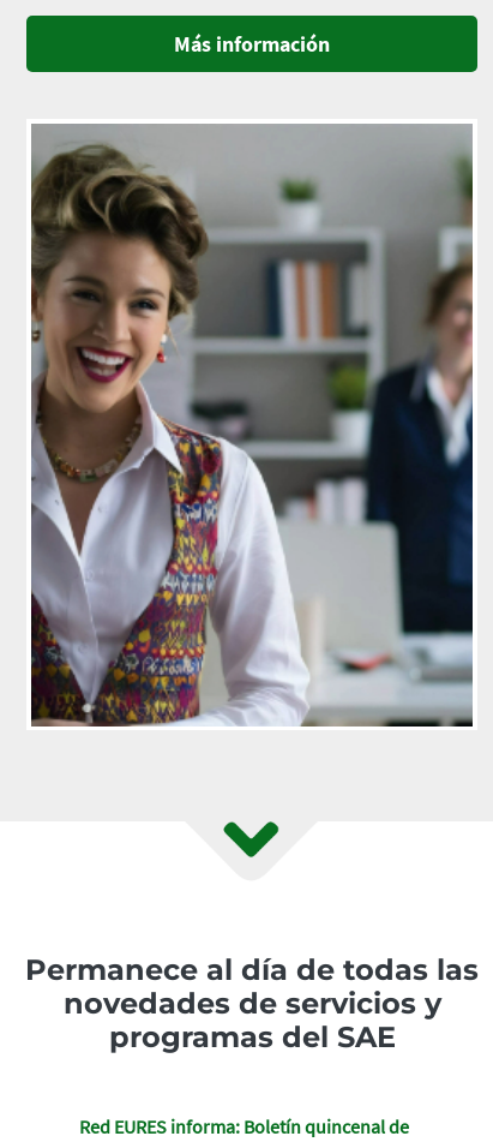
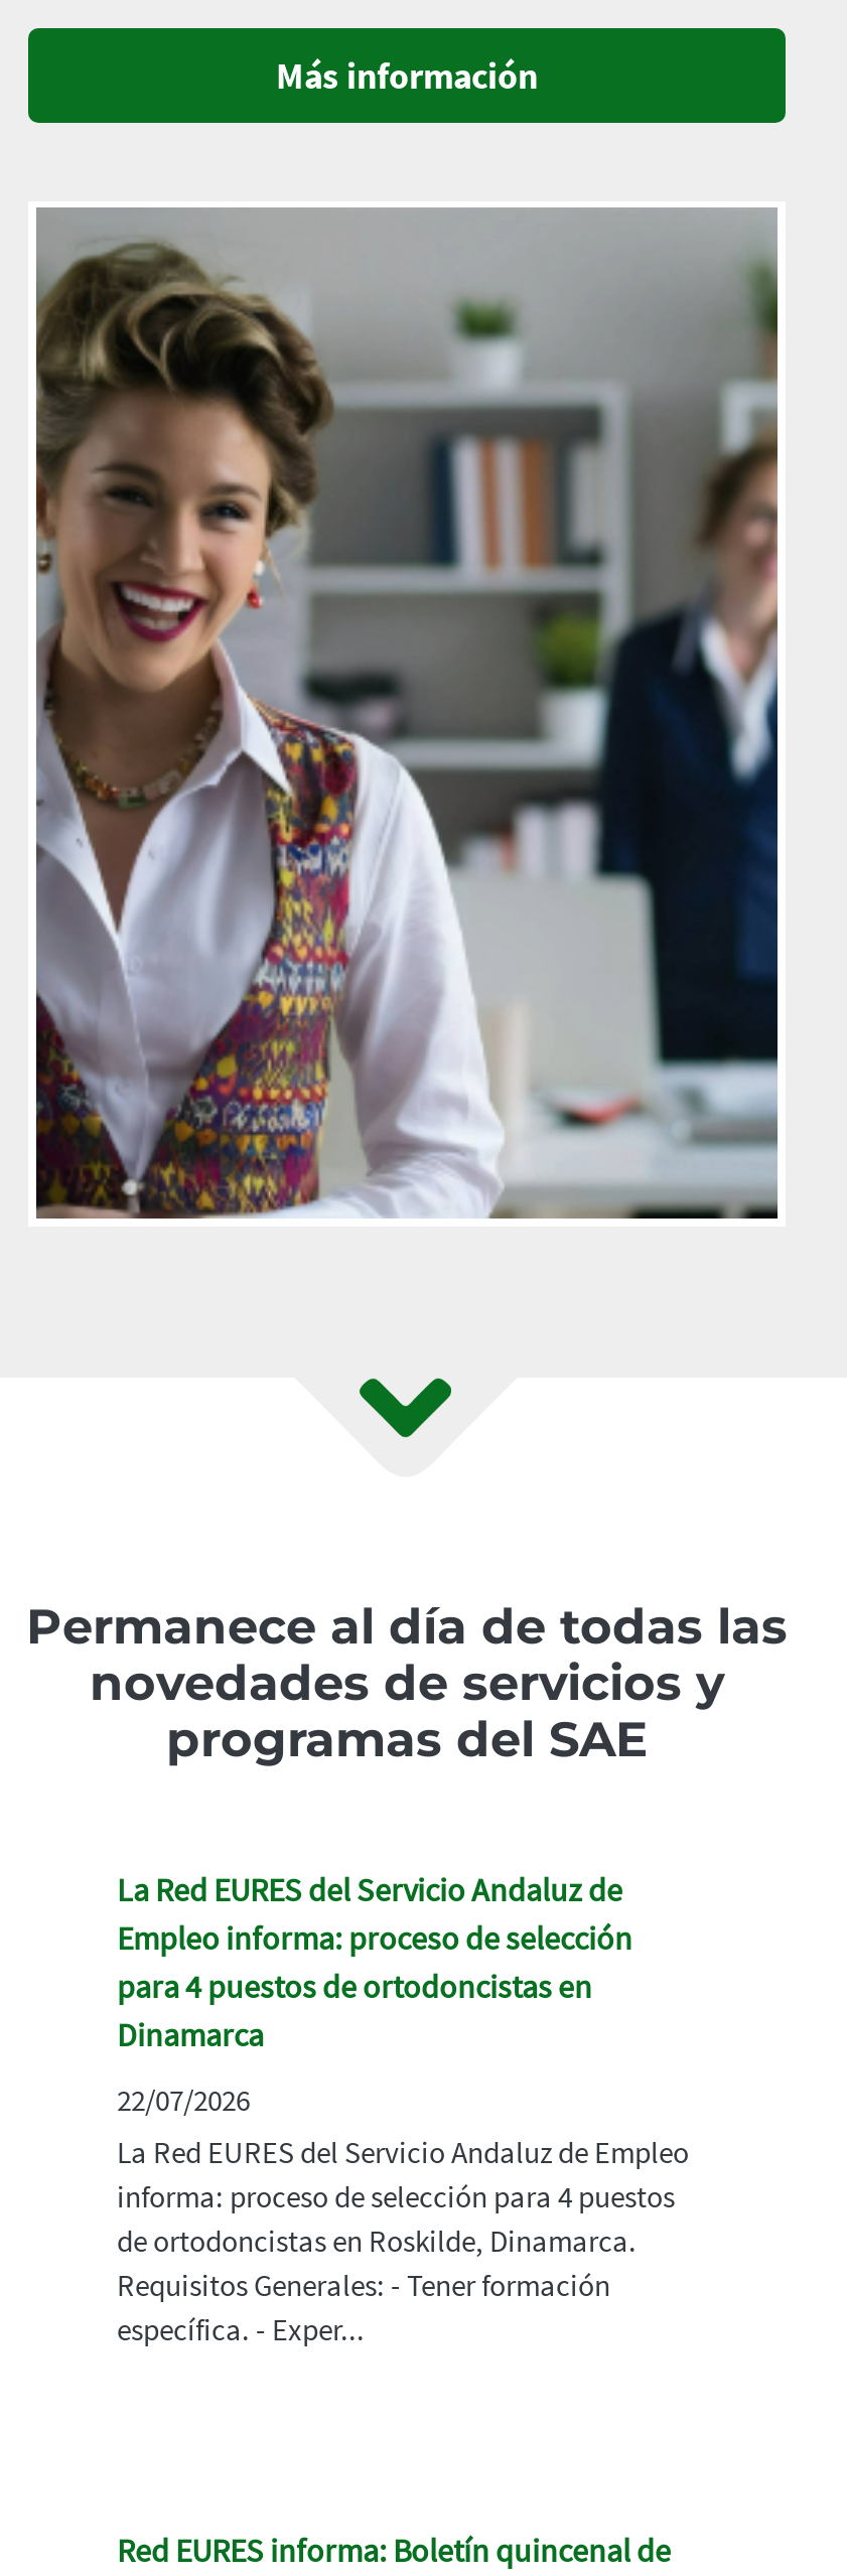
none -> [117,1869,689,2348] La Red EURES del Servicio Andaluz de | Empleo informa: proceso de selección | para 4 puestos de ortodoncistas en | Dinamarca | 22/07/2026 | La Red EURES del Servicio Andaluz de Empleo | informa: proceso de selección para 4 puestos | de ortodoncistas en Roskilde, Dinamarca. | Requisitos Generales: - Tener formación | específica. - Exper...

